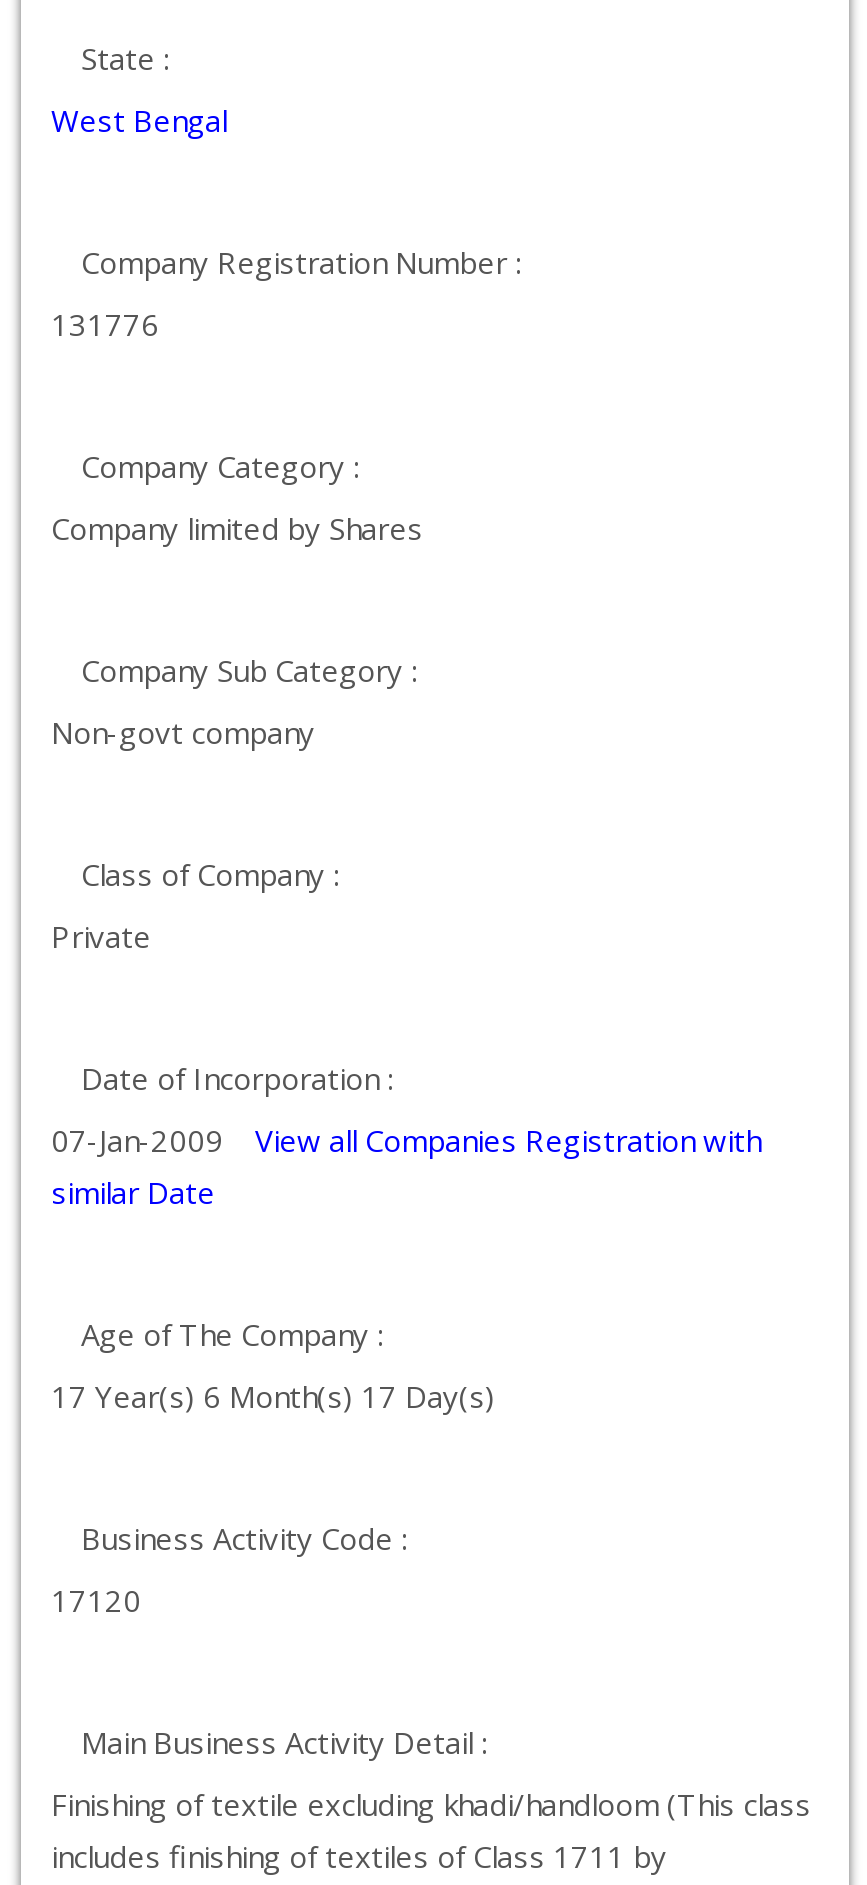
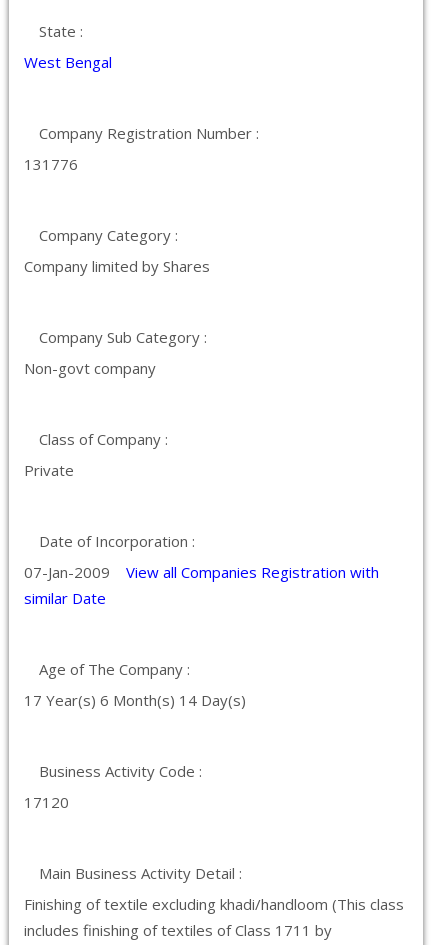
[51,1376,495,1416] 17 Year(s) 6 Month(s) 17 Day(s) -> [24,690,246,710] 17 Year(s) 6 Month(s) 14 Day(s)

